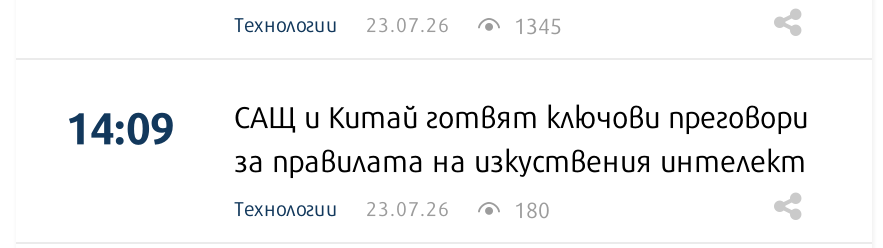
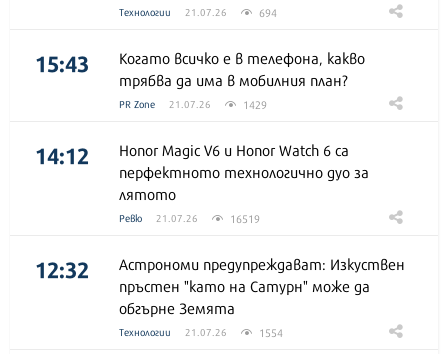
[66,8,808,180] 23.07.26 | 1345 | 14:09 | САЩ и Китай готвят ключови преговори | за правилата на изкуствения интелект -> [35,4,405,318] 21.07.26 | 694 | 15:43 | Когато всичко е в телефона, какво | трябва да има в мобилния план? | PR Zone | 21.07.26 | 1429 | 14:12 | Honor Magic V6 и Honor Watch 6 са | перфектното технологично дуо за | лятото | Ревю | 21.07.26 | 16519 | 12:32 | Астрономи предупреждават: Изкуствен | пръстен "като на Сатурн" може да | обгърне Земята
[366,192,550,224] 23.07.26 | 180 -> [185,324,283,340] 21.07.26 | 1554

